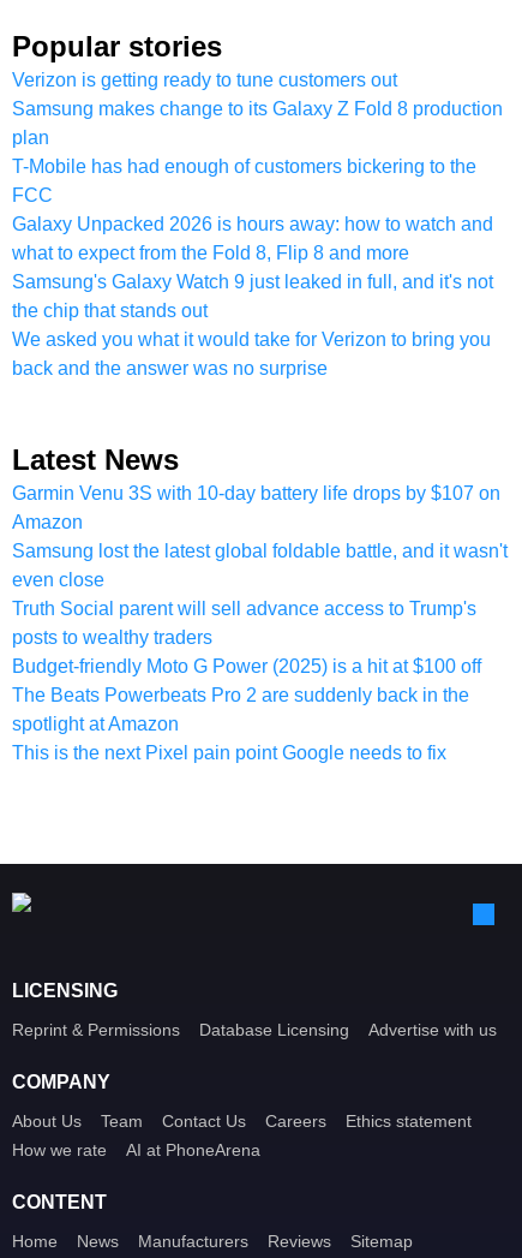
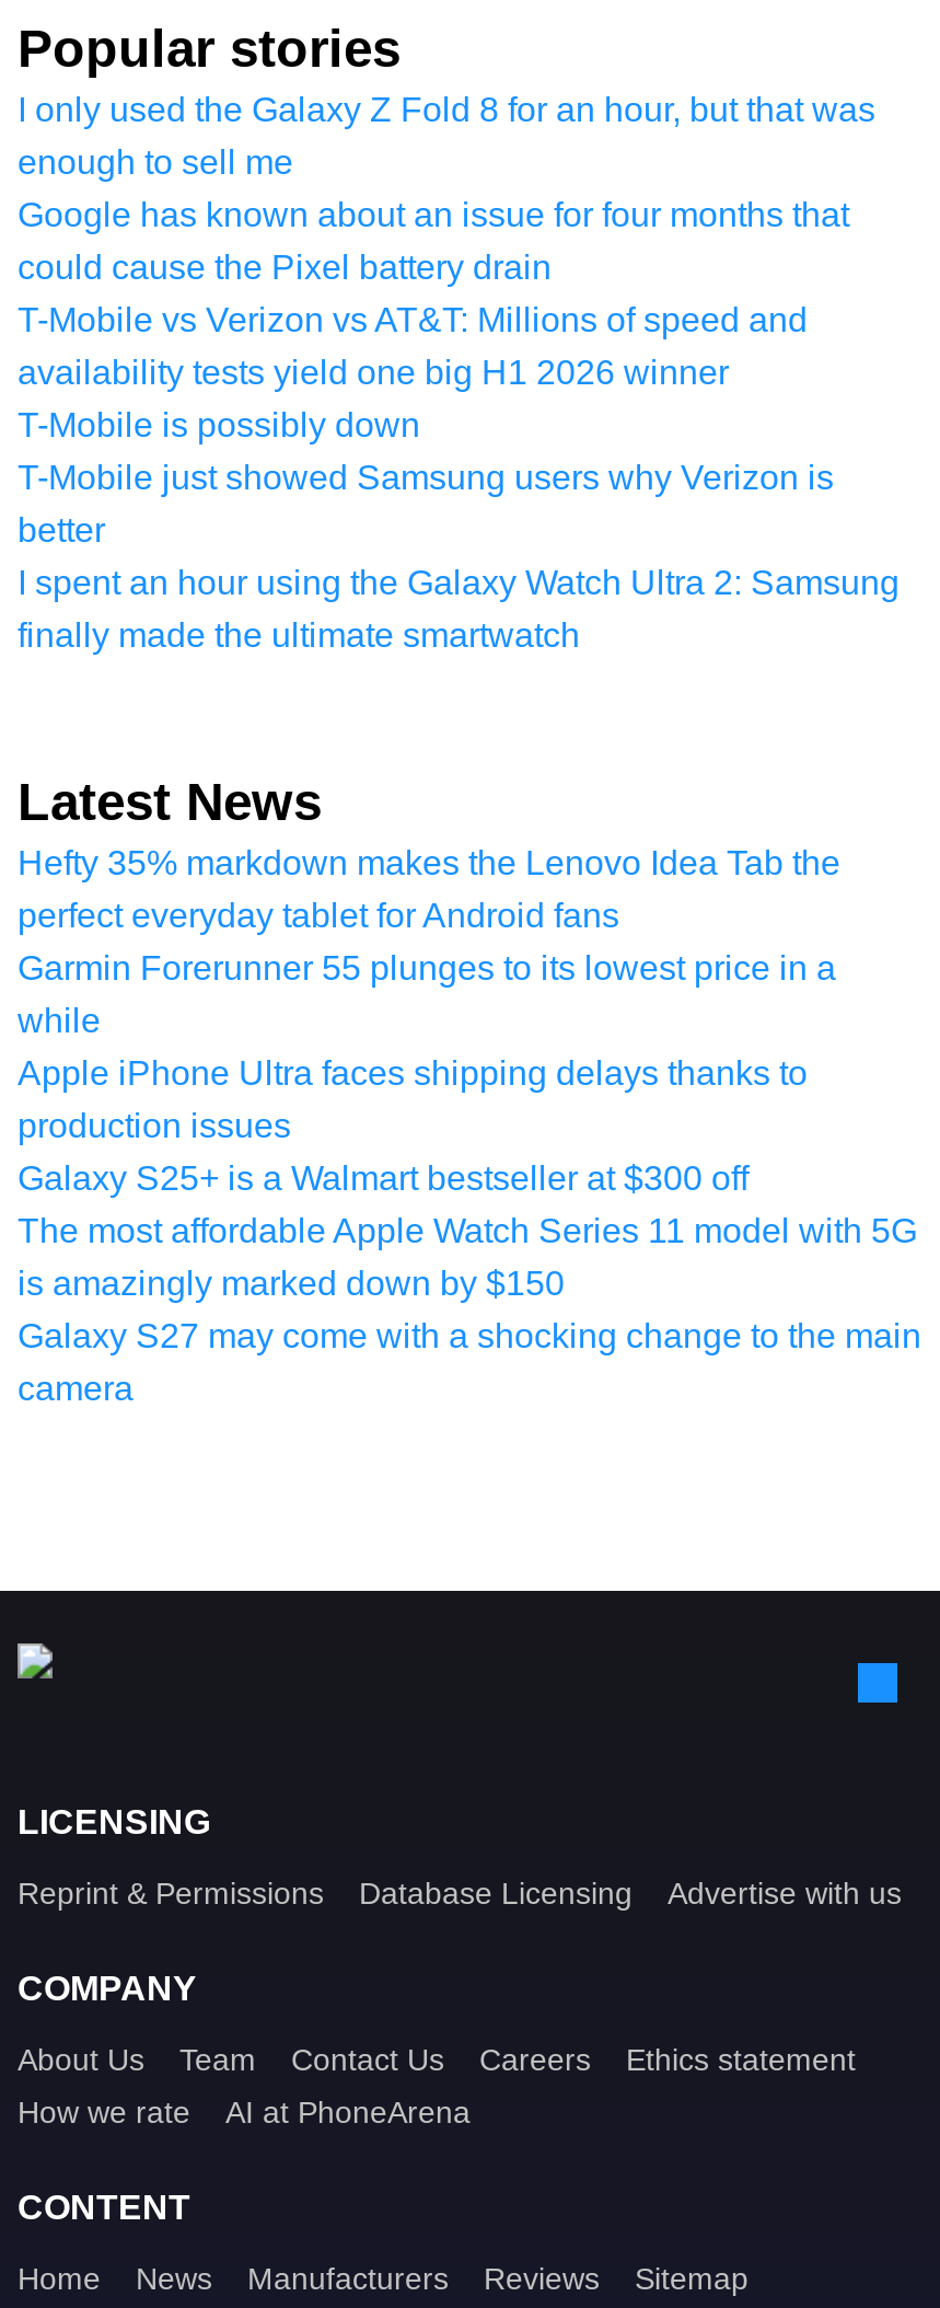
[12,70,503,379] Verizon is getting ready to tune customers out | Samsung makes change to its Galaxy Z Fold 8 production | plan | T-Mobile has had enough of customers bickering to the | FCC | Galaxy Unpacked 2026 is hours away: how to watch and | what to expect from the Fold 8, Flip 8 and more | Samsung's Galaxy Watch 9 just leaked in full, and it's not | the chip that stands out | We asked you what it would take for Verizon to bring you | back and the answer was no surprise -> [18,92,900,655] I only used the Galaxy Z Fold 8 for an hour, but that was | enough to sell me | Google has known about an issue for four months that | could cause the Pixel battery drain | T-Mobile vs Verizon vs AT&T: Millions of speed and | availability tests yield one big H1 2026 winner | T-Mobile is possibly down | T-Mobile just showed Samsung users why Verizon is | better | I spent an hour using the Galaxy Watch Ultra 2: Samsung | finally made the ultimate smartwatch
[12,483,508,763] Garmin Venu 3S with 10-day battery life drops by $107 on | Amazon | Samsung lost the latest global foldable battle, and it wasn't | even close | Truth Social parent will sell advance access to Trump's | posts to wealthy traders | Budget-friendly Moto G Power (2025) is a hit at $100 off | The Beats Powerbeats Pro 2 are suddenly back in the | spotlight at Amazon | This is the next Pixel pain point Google needs to fix -> [18,845,921,1408] Hefty 35% markdown makes the Lenovo Idea Tab the | perfect everyday tablet for Android fans | Garmin Forerunner 55 plunges to its lowest price in a | while | Apple iPhone Ultra faces shipping delays thanks to | production issues | Galaxy S25+ is a Walmart bestseller at $300 off | The most affordable Apple Watch Series 11 model with 5G | is amazingly marked down by $150 | Galaxy S27 may come with a shocking change to the main | camera

